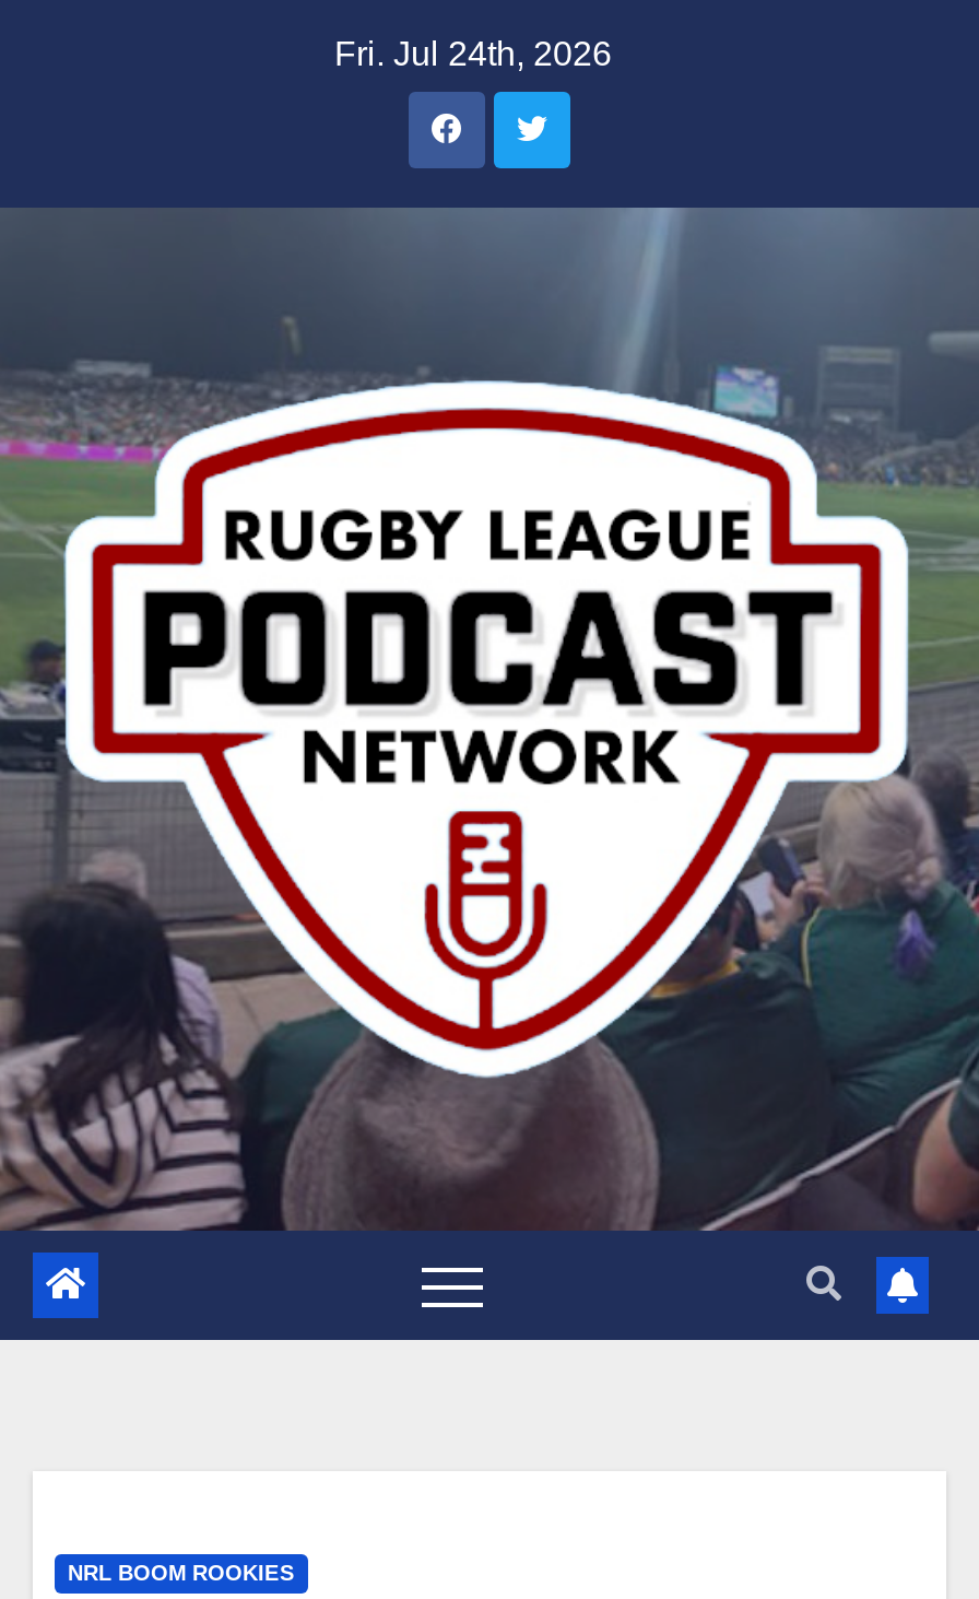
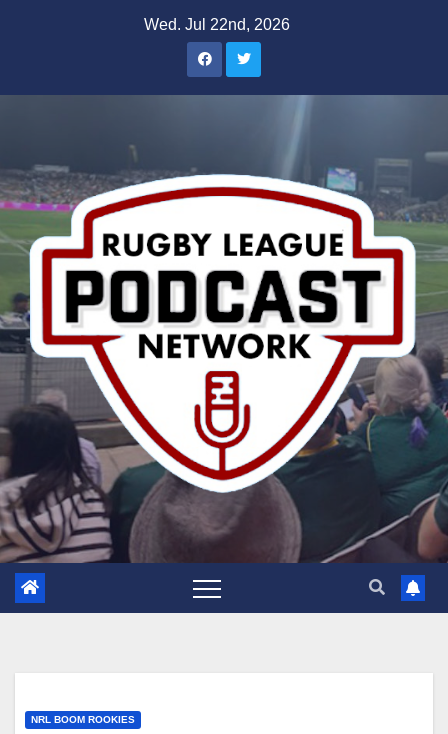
[334,35,612,72] Fri. Jul 24th, 2026 -> [143,16,289,33] Wed. Jul 22nd, 2026

